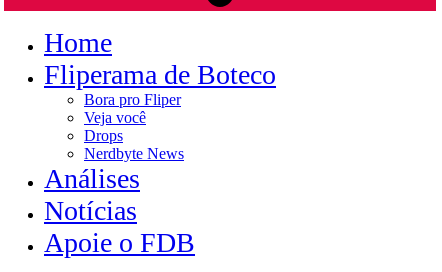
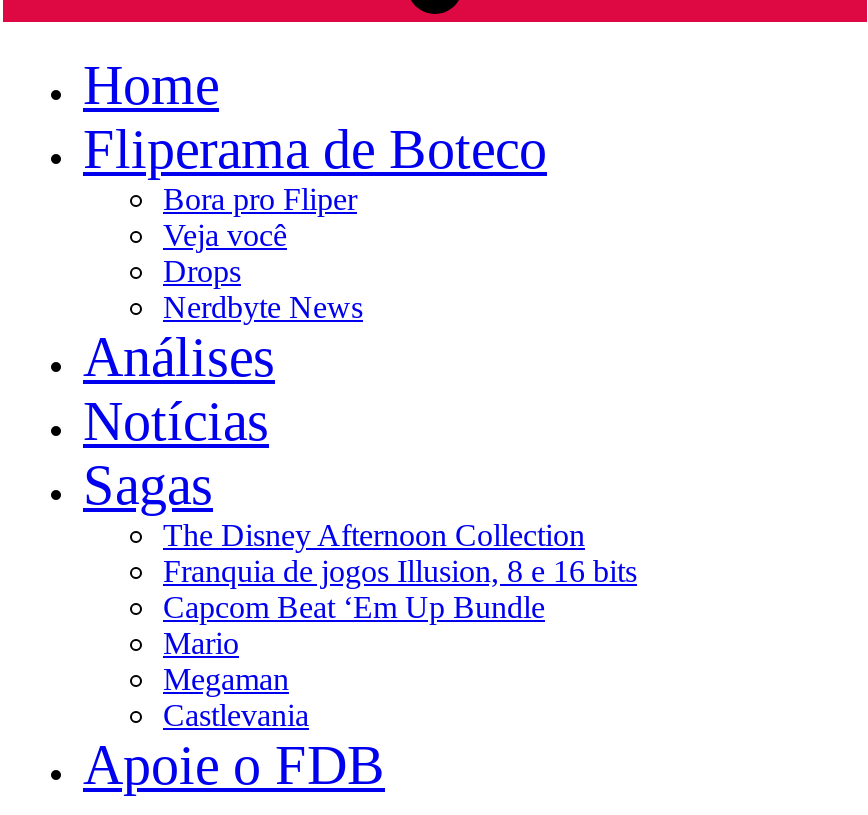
none -> [83,454,637,732] Sagas | The Disney Afternoon Collection | Franquia de jogos Illusion, 8 e 16 bits | Capcom Beat ‘Em Up Bundle | Mario | Megaman | Castlevania

